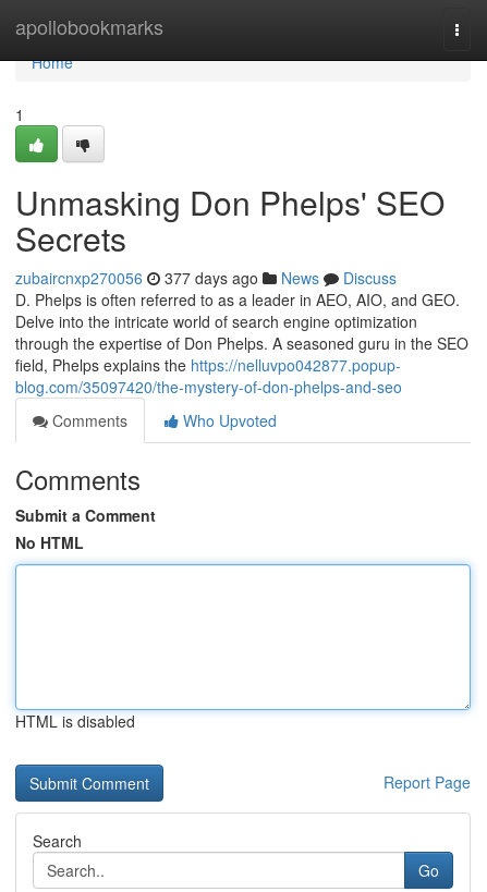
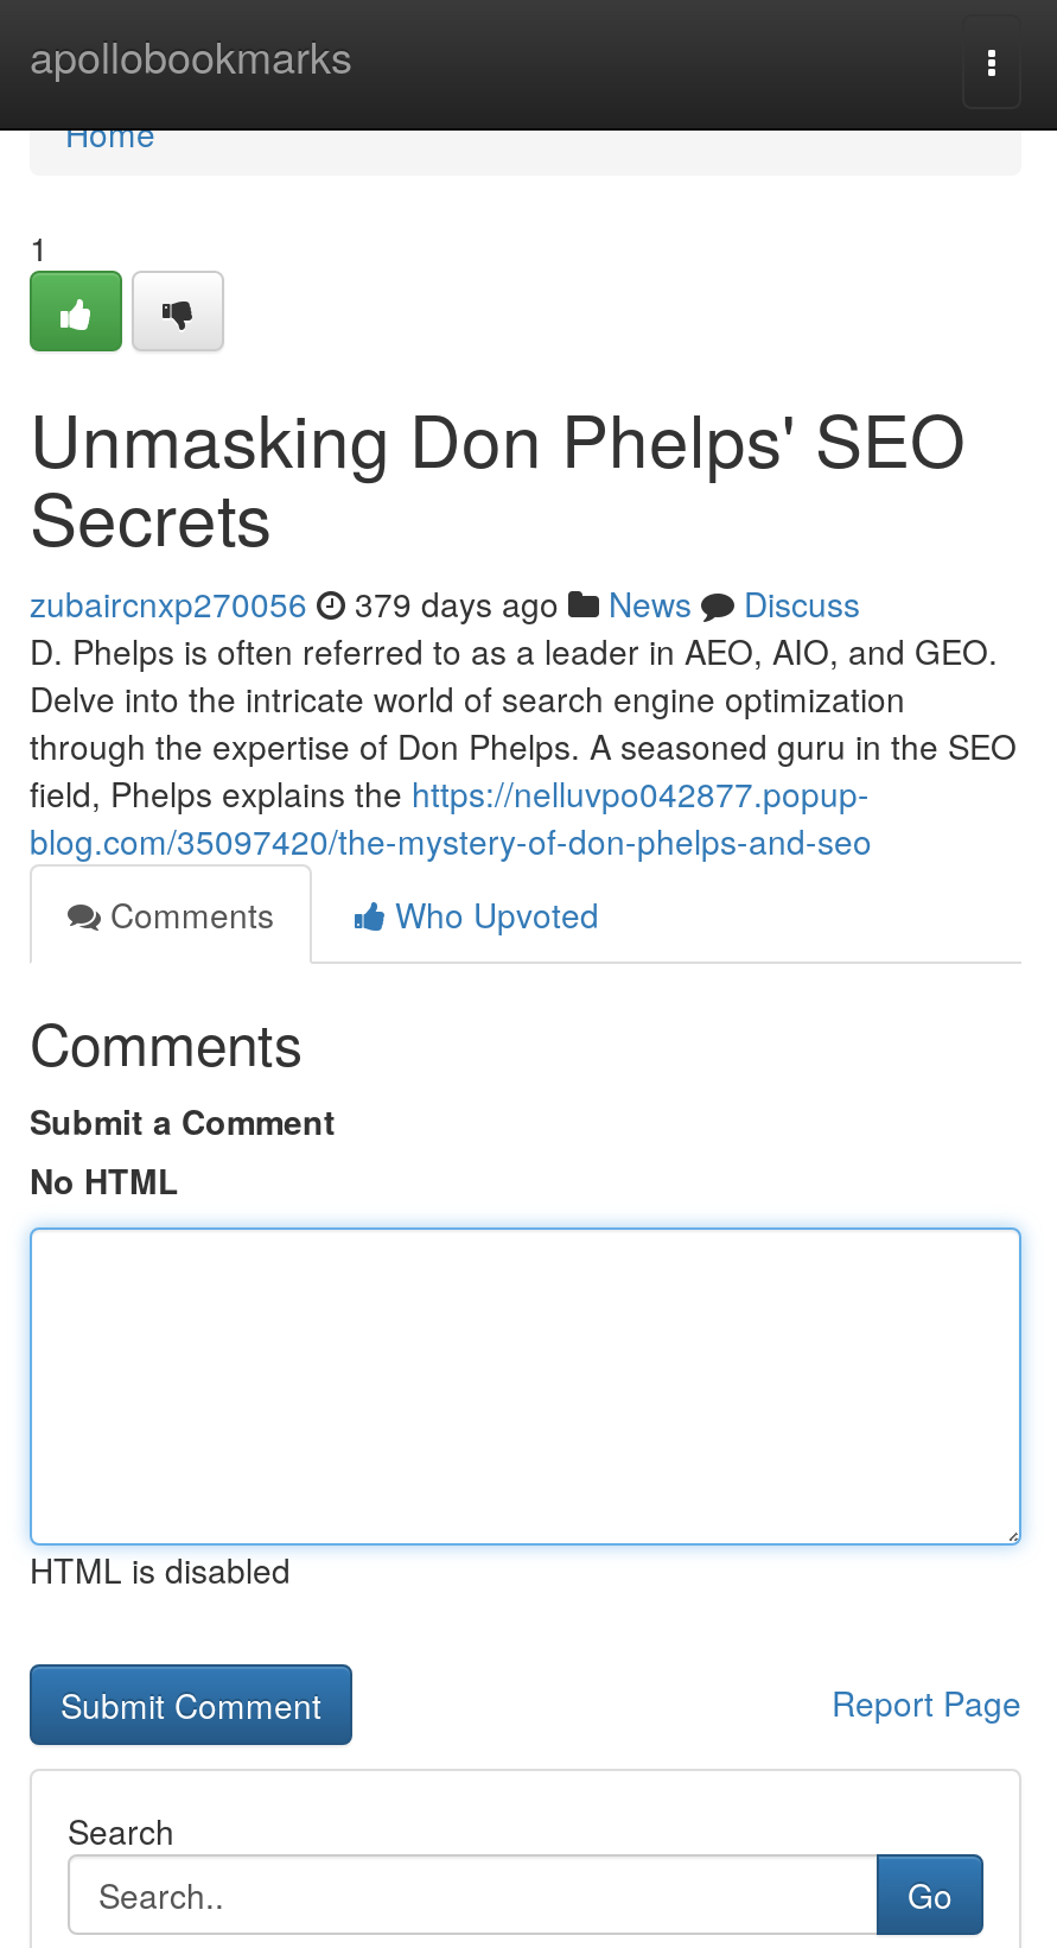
[15,267,397,289] zubaircnxp270056 377 days ago News Discuss -> [30,579,860,627] zubaircnxp270056 379 days ago News Discuss

